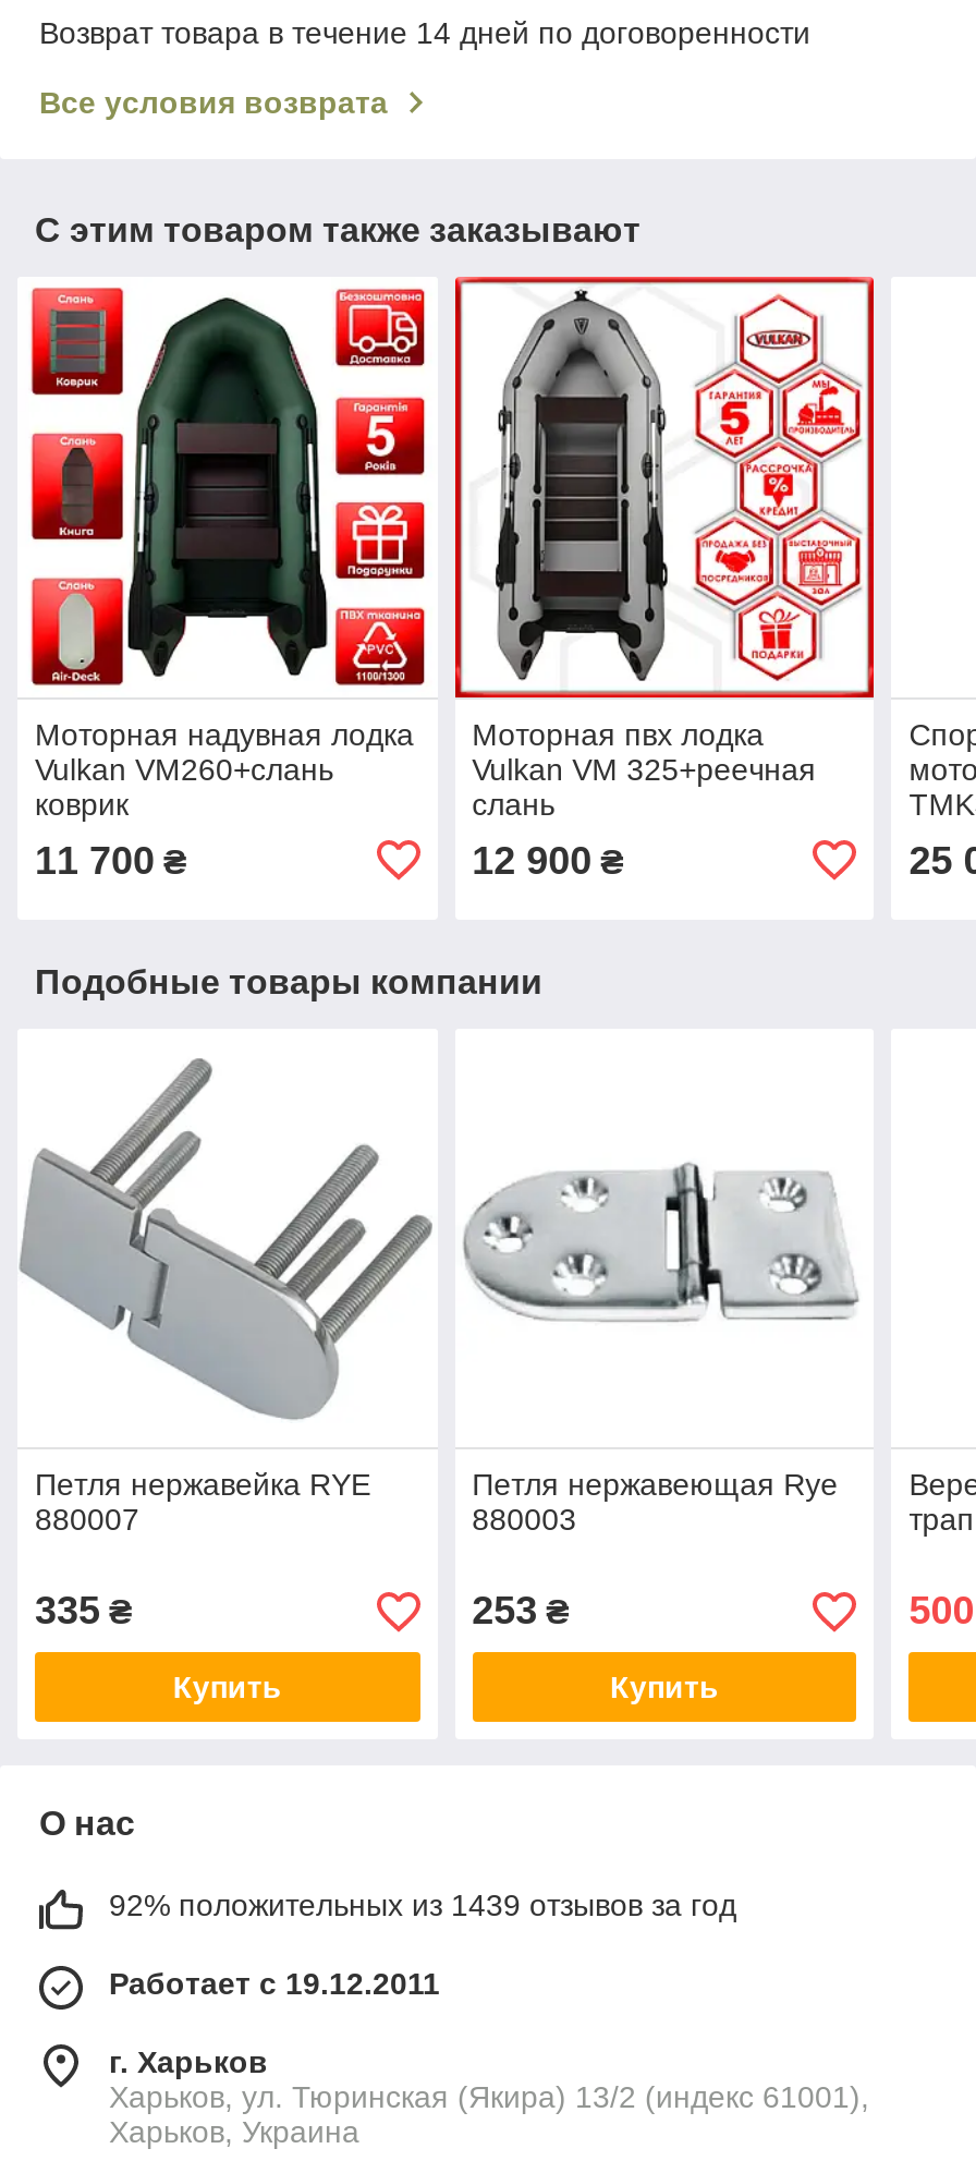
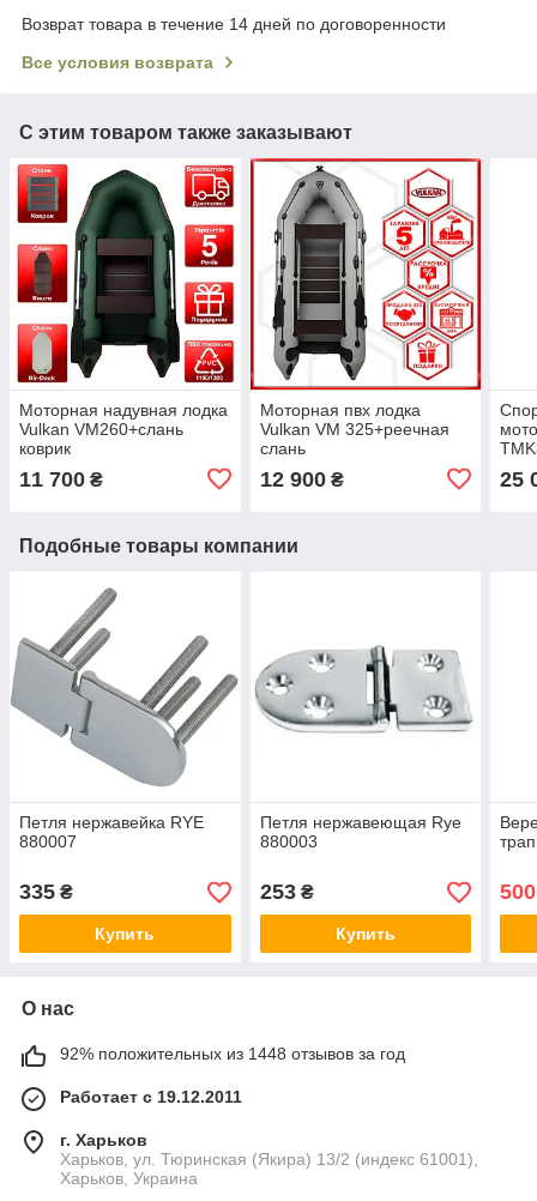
[109,1889,736,1923] 92% положительных из 1439 отзывов за год -> [60,1045,405,1064] 92% положительных из 1448 отзывов за год

